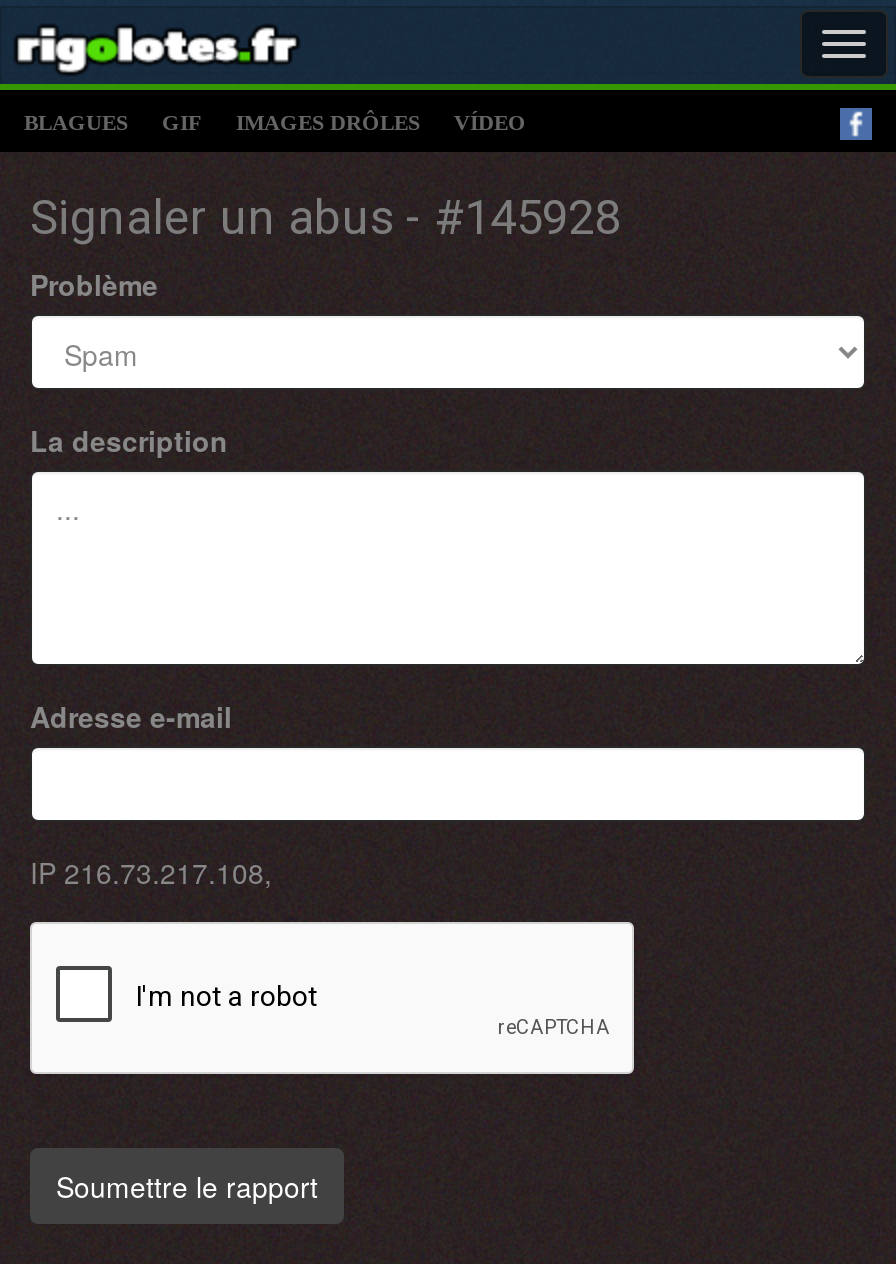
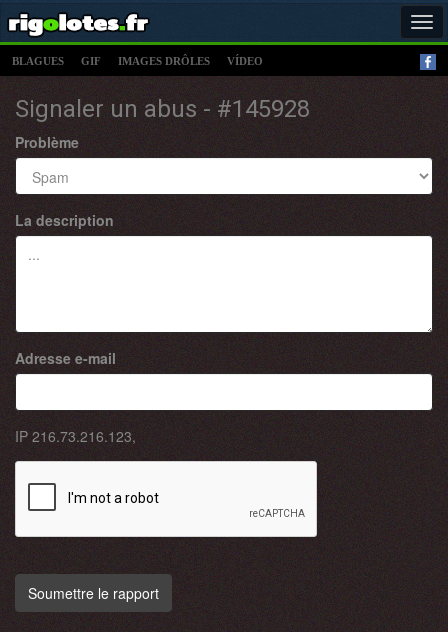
[30,852,272,892] IP 216.73.217.108, -> [15,426,136,446] IP 216.73.216.123,

